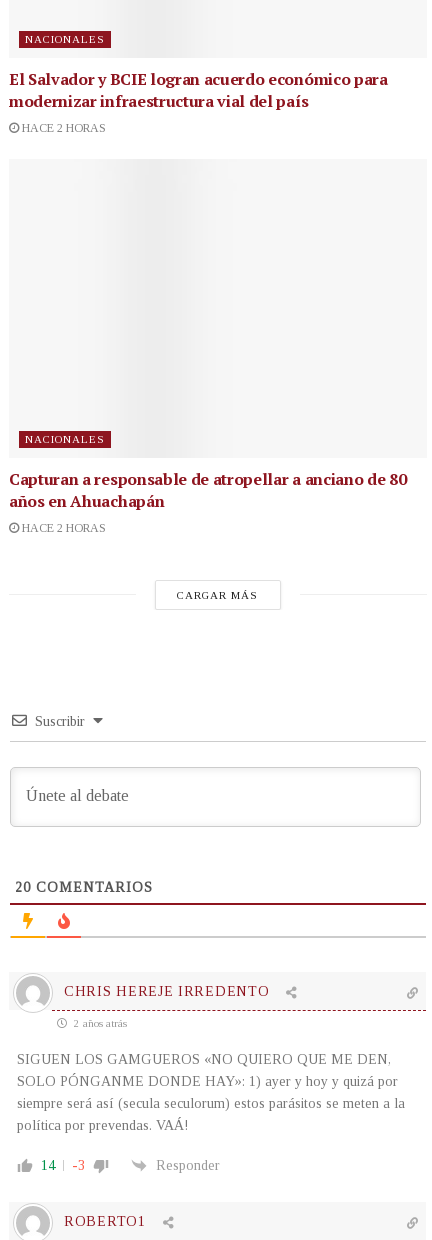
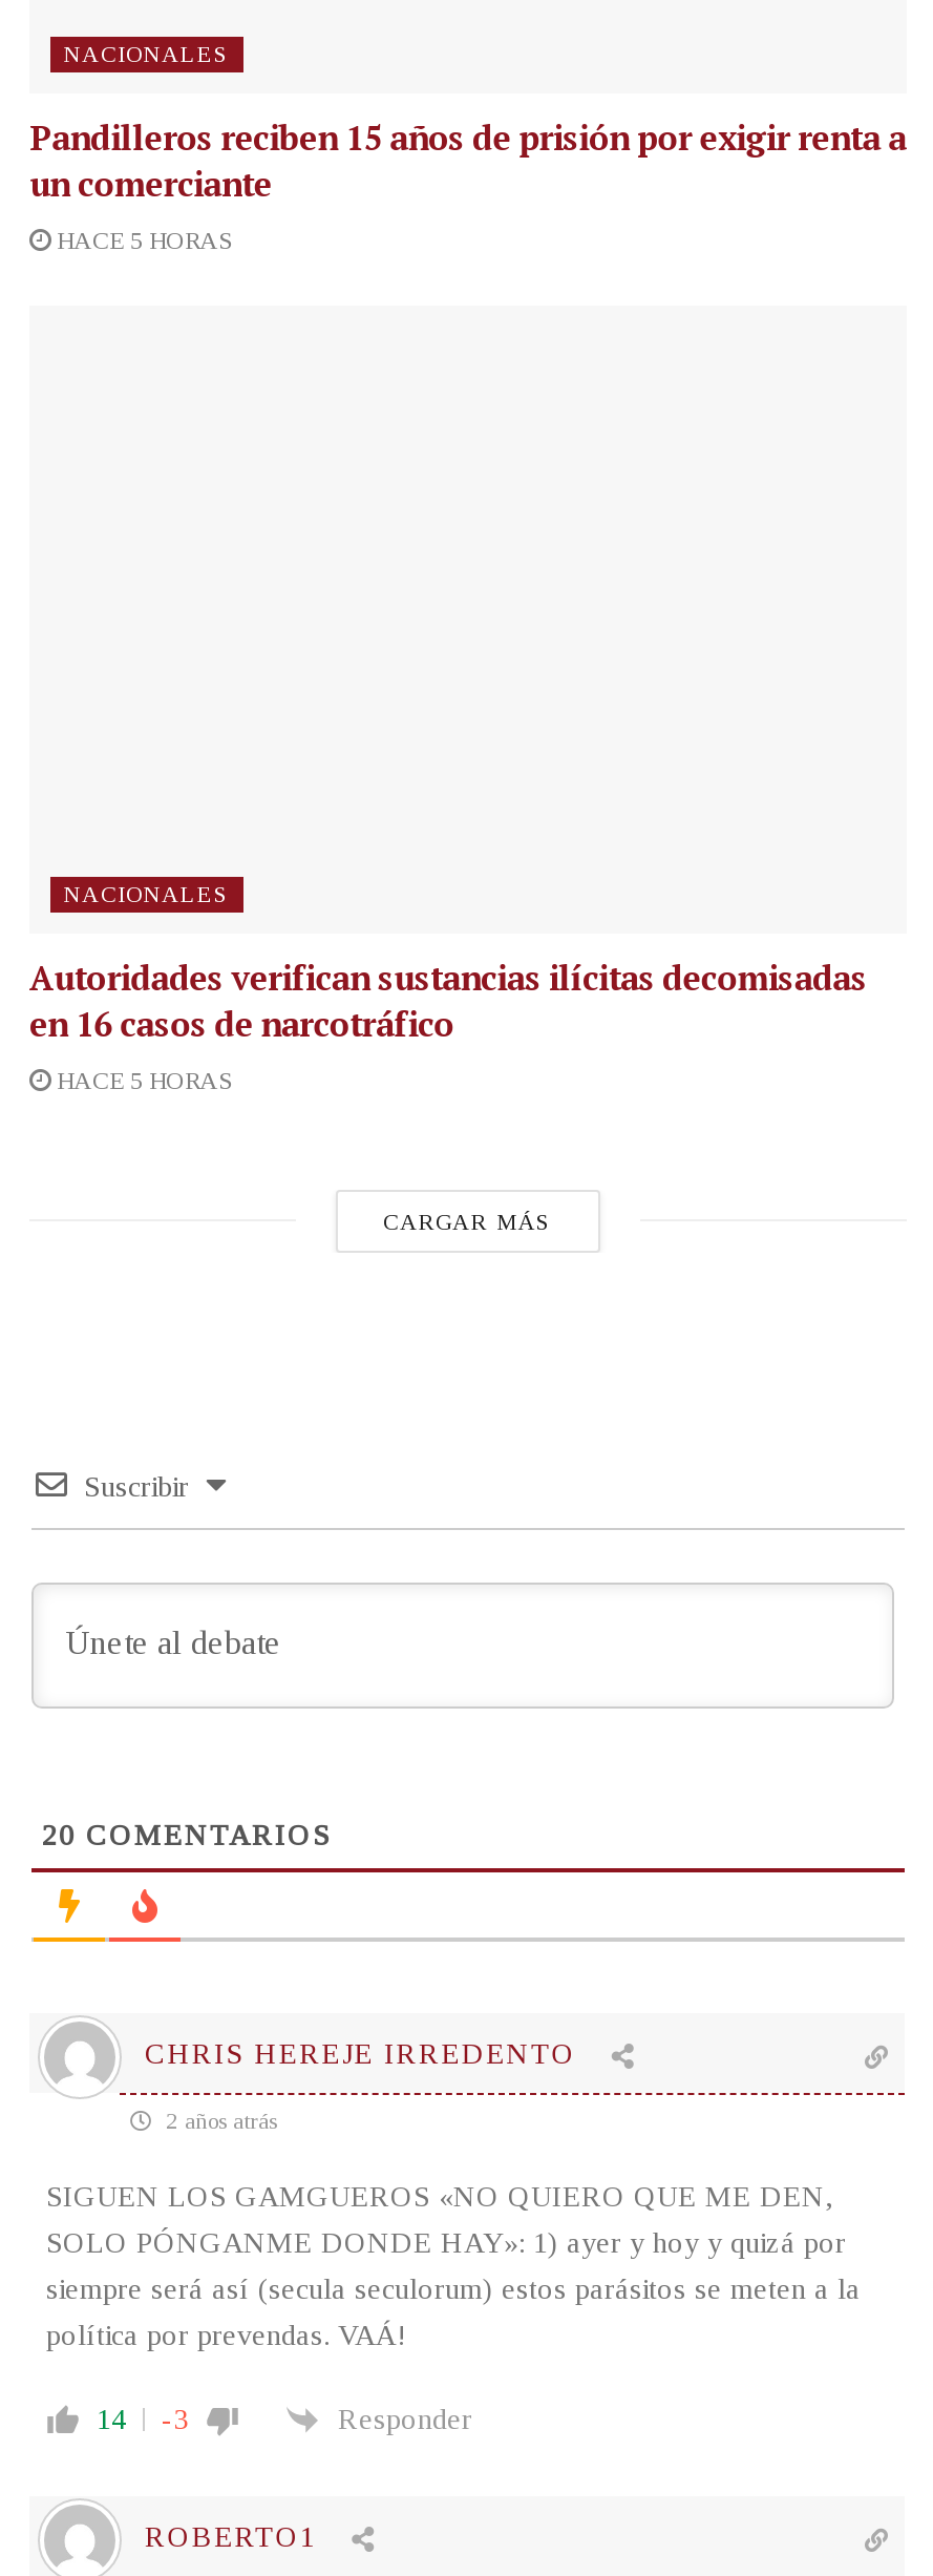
[9,68,388,135] El Salvador y BCIE logran acuerdo económico para | modernizar infraestructura vial del país | HACE 2 HORAS -> [29,114,906,255] Pandilleros reciben 15 años de prisión por exigir renta a | un comerciante | HACE 5 HORAS
[9,468,406,535] Capturan a responsable de atropellar a anciano de 80 | años en Ahuachapán | HACE 2 HORAS -> [29,954,867,1095] Autoridades verifican sustancias ilícitas decomisadas | en 16 casos de narcotráfico | HACE 5 HORAS

